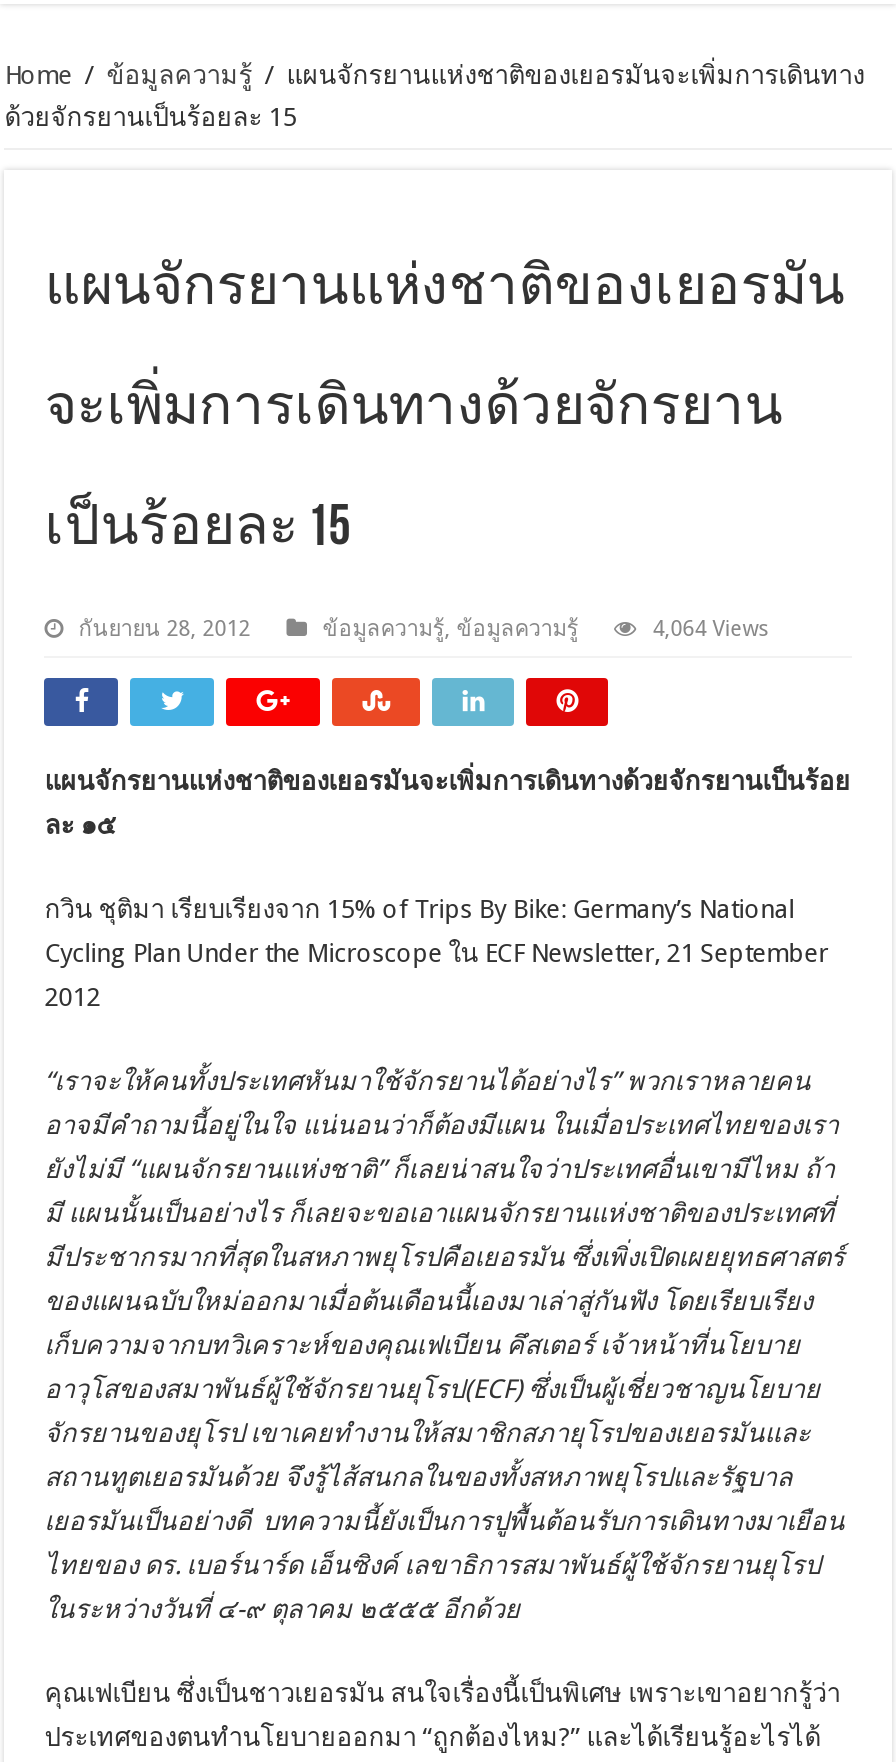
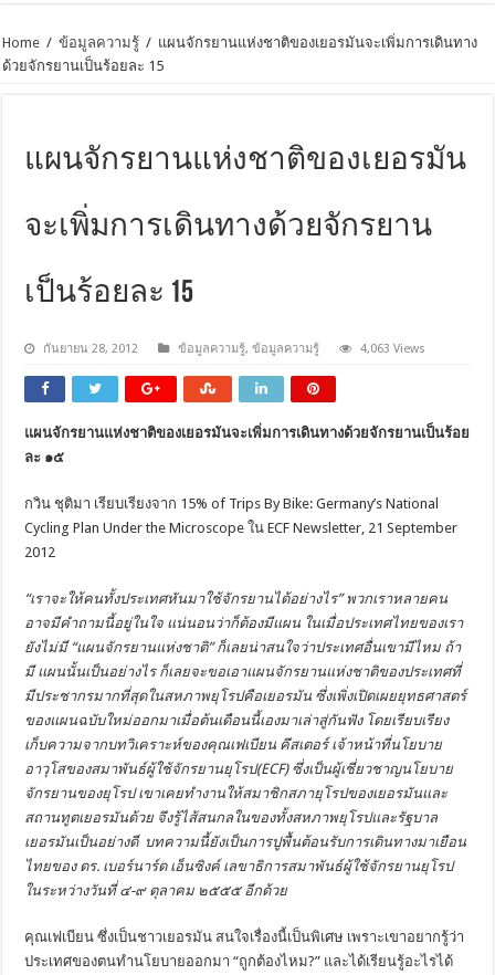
[652,616,770,642] 4,064 Views -> [360,341,426,356] 4,063 Views

